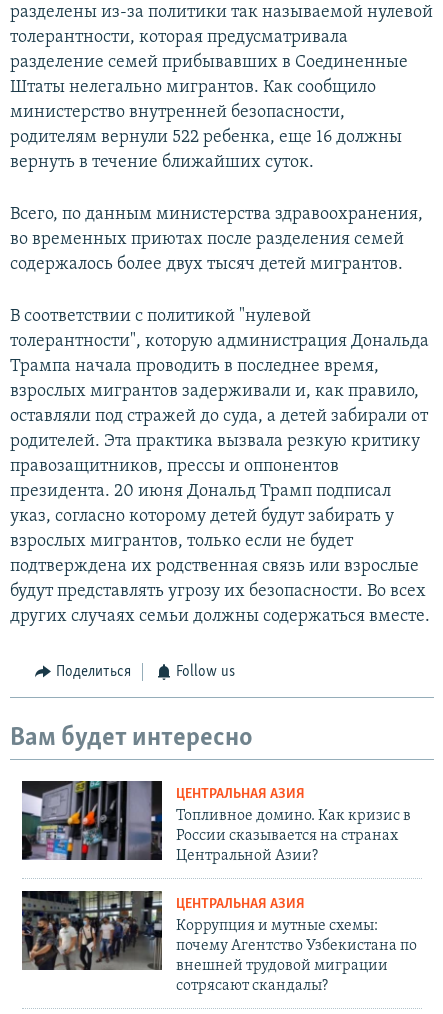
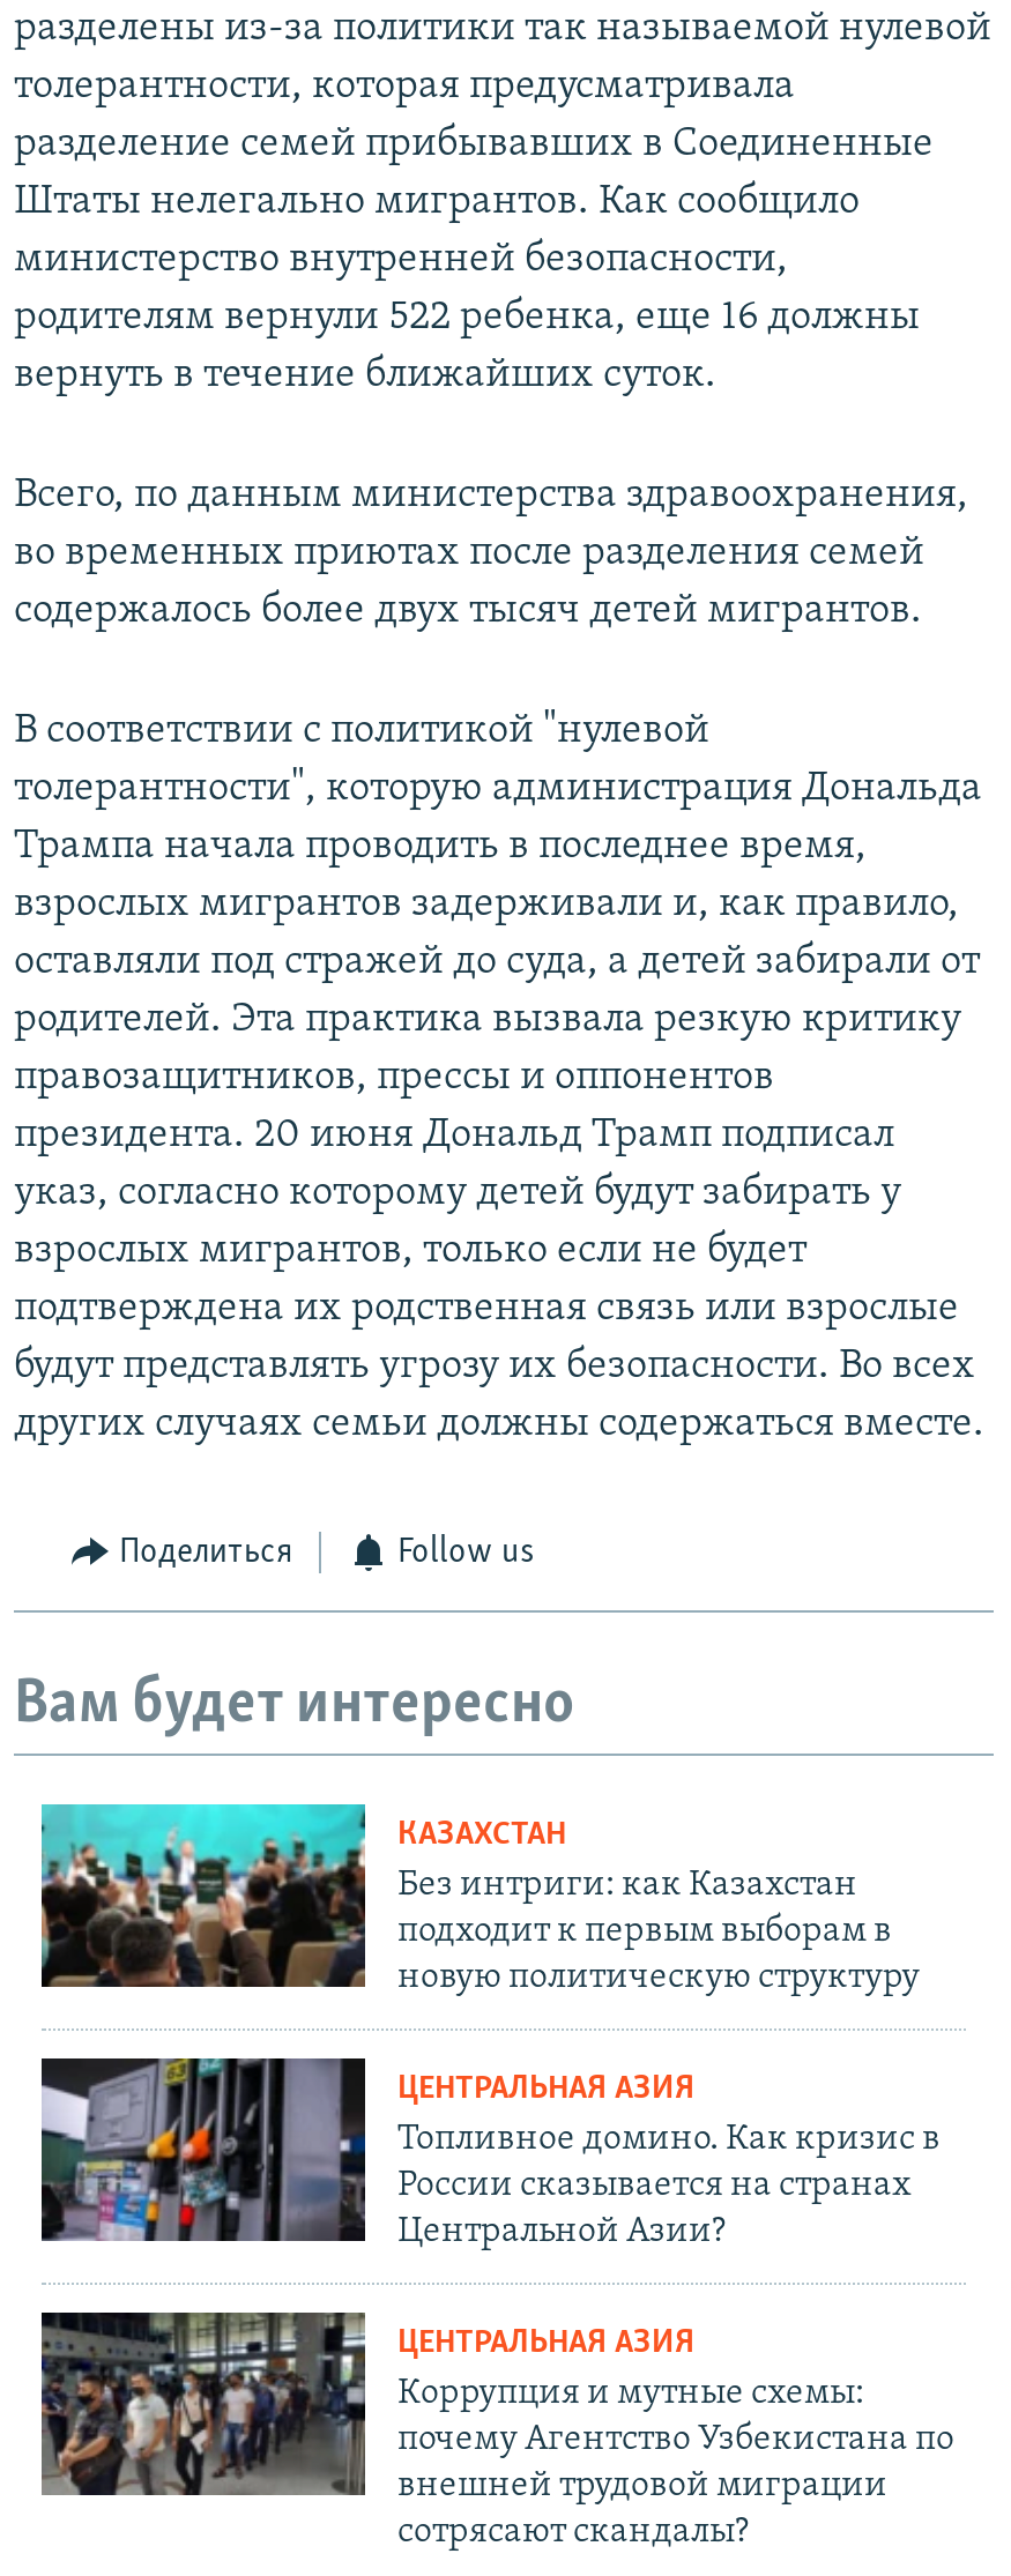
none -> [39,1802,920,1997] [image] | КАЗАХСТАН | Без интриги: как Казахстан | подходит к первым выборам в | новую политическую структуру

